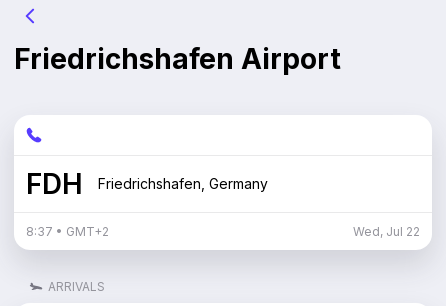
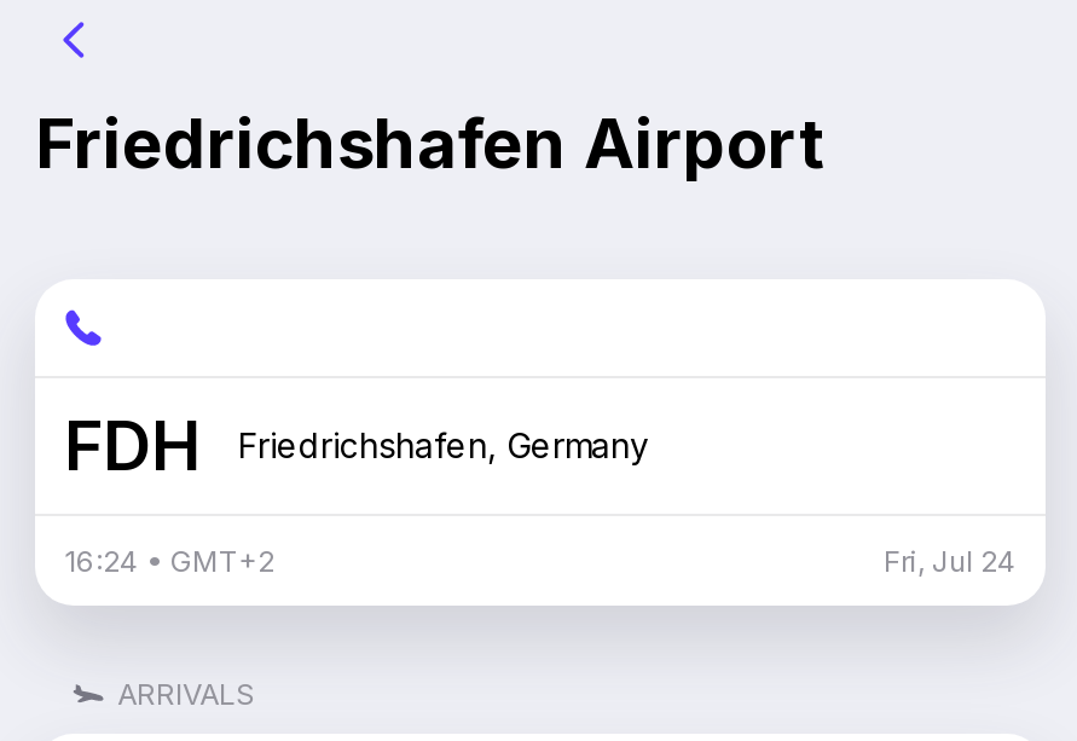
[26,224,109,239] 8:37 • GMT+2 -> [64,543,274,579] 16:24 • GMT+2
[353,224,420,239] Wed, Jul 22 -> [884,543,1017,579] Fri, Jul 24

